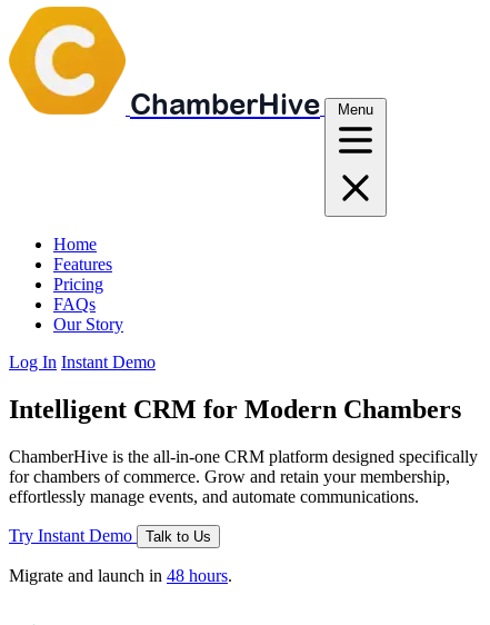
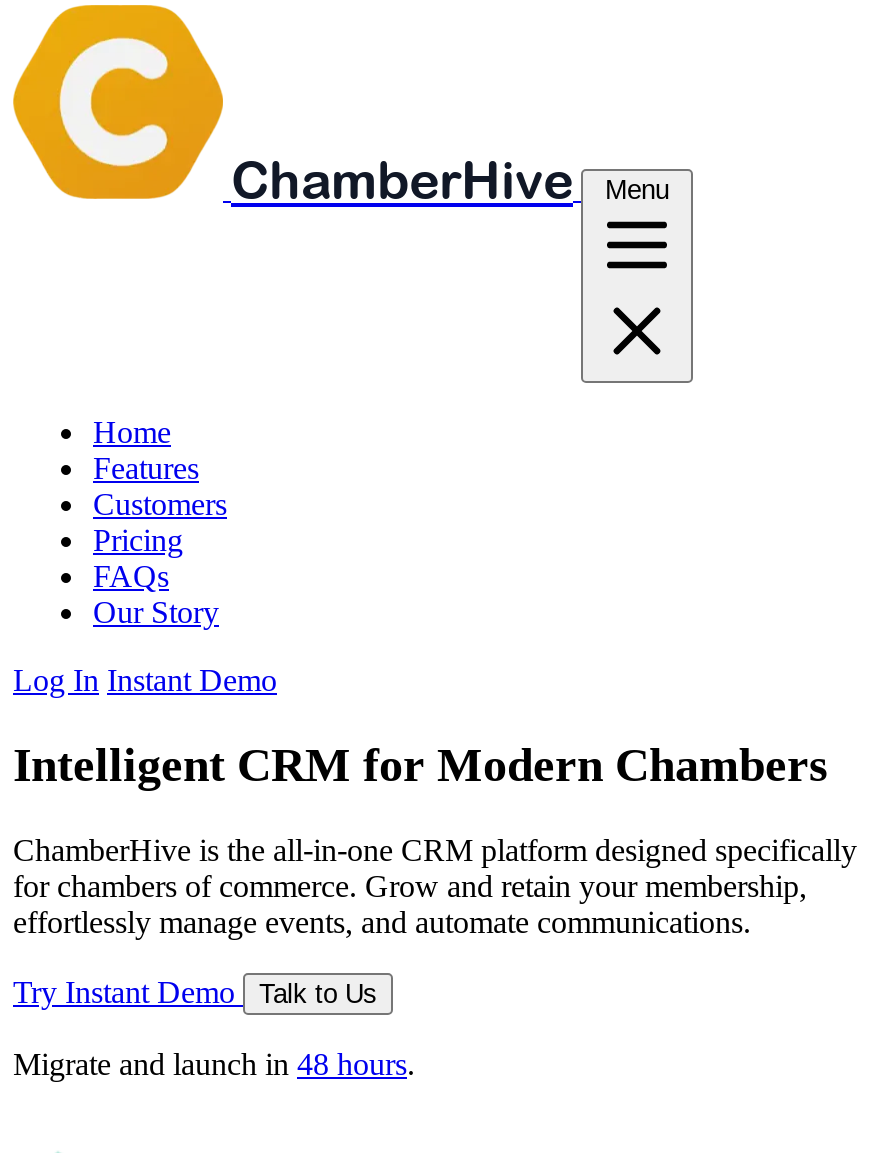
none -> [93,487,227,521] Customers

